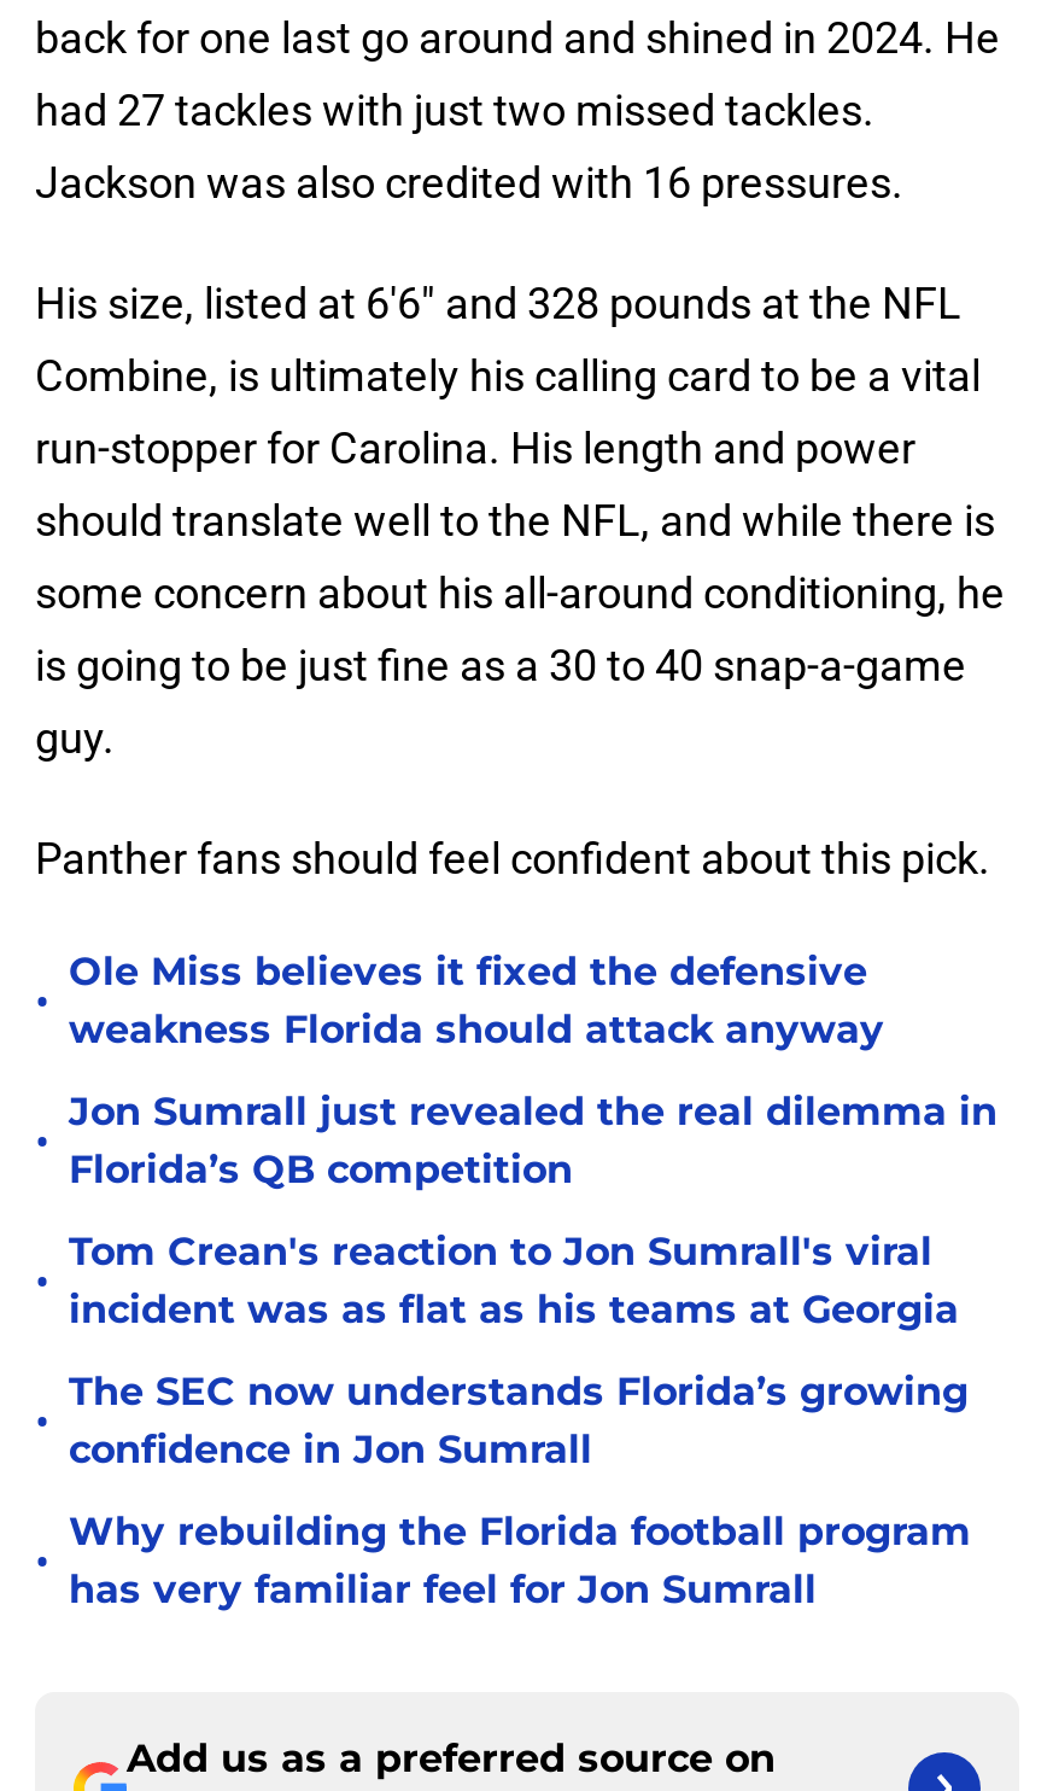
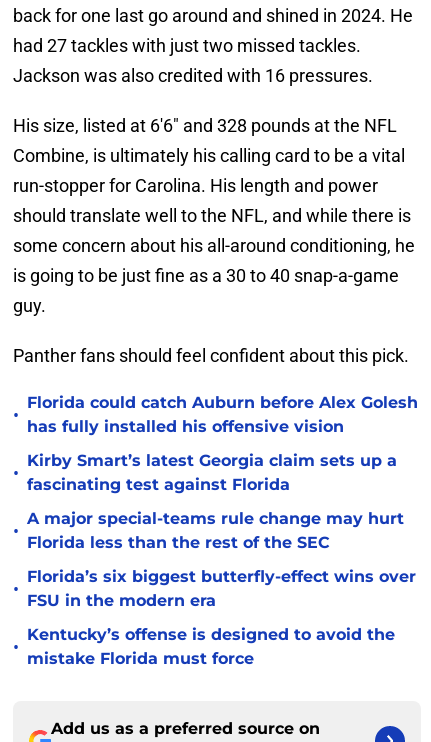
[69,949,884,1052] Ole Miss believes it fixed the defensive | weakness Florida should attack anyway -> [27,393,418,436] Florida could catch Auburn before Alex Golesh | has fully installed his offensive vision
[69,1089,998,1192] Jon Sumrall just revealed the real dilemma in | Florida’s QB competition -> [27,451,397,494] Kirby Smart’s latest Georgia claim sets up a | fascinating test against Florida
[69,1229,959,1332] Tom Crean's reaction to Jon Sumrall's viral | incident was as flat as his teams at Georgia -> [27,509,404,552] A major special-teams rule change may hurt | Florida less than the rest of the SEC
[69,1369,969,1472] The SEC now understands Florida’s growing | confidence in Jon Sumrall -> [27,567,416,610] Florida’s six biggest butterfly-effect wins over | FSU in the modern era
[69,1509,971,1612] Why rebuilding the Florida football program | has very familiar feel for Jon Sumrall -> [27,625,395,668] Kentucky’s offense is designed to avoid the | mistake Florida must force

